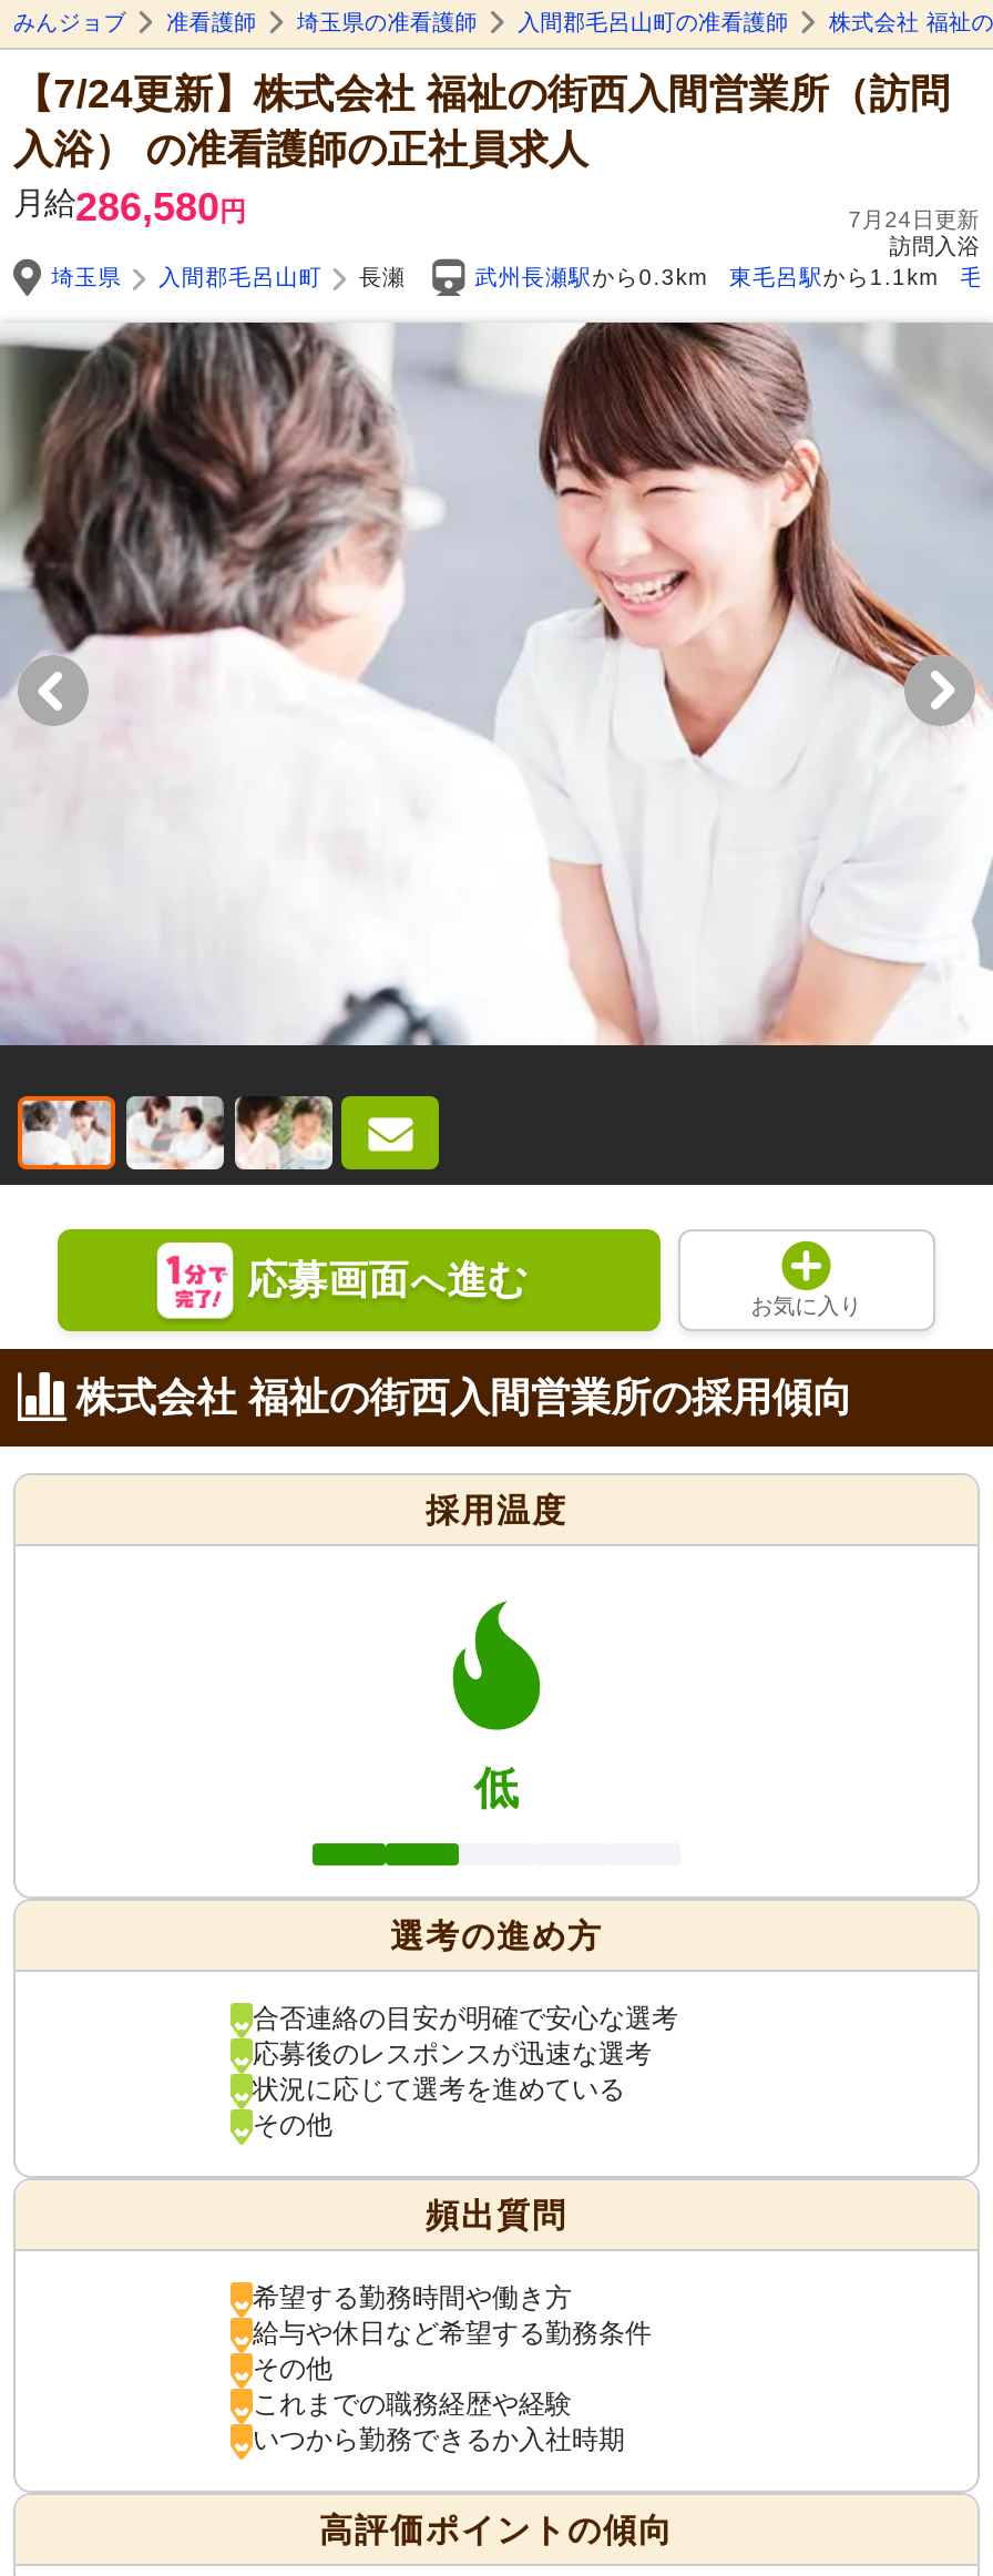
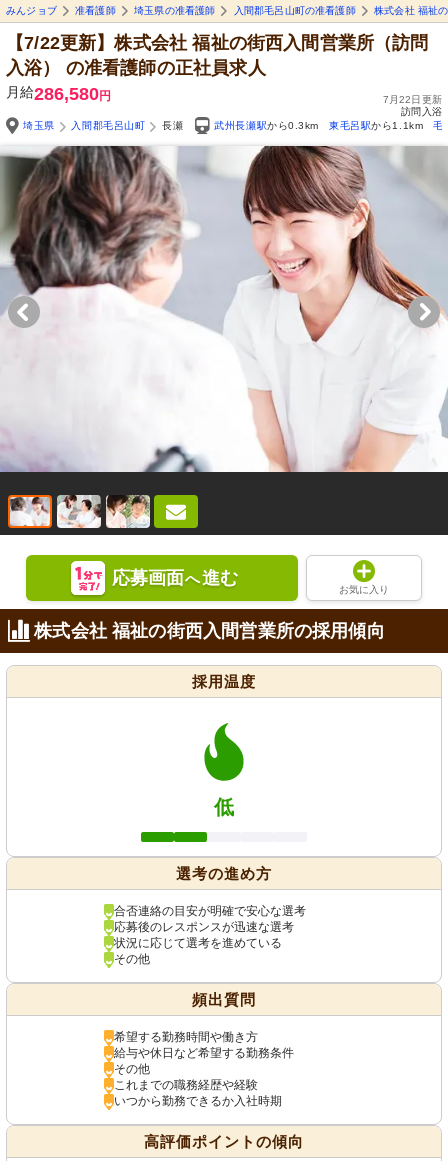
[13,72,950,116] 【7/24更新】株式会社 福祉の街西入間営業所（訪問 -> [6,33,429,53] 【7/22更新】株式会社 福祉の街西入間営業所（訪問
[848,207,980,231] 7月24日更新 -> [383,94,442,105] 7月22日更新

